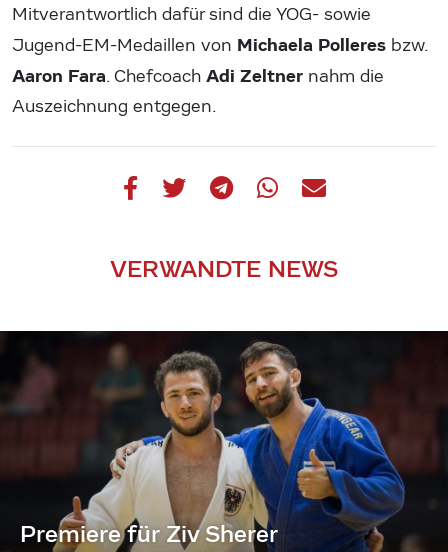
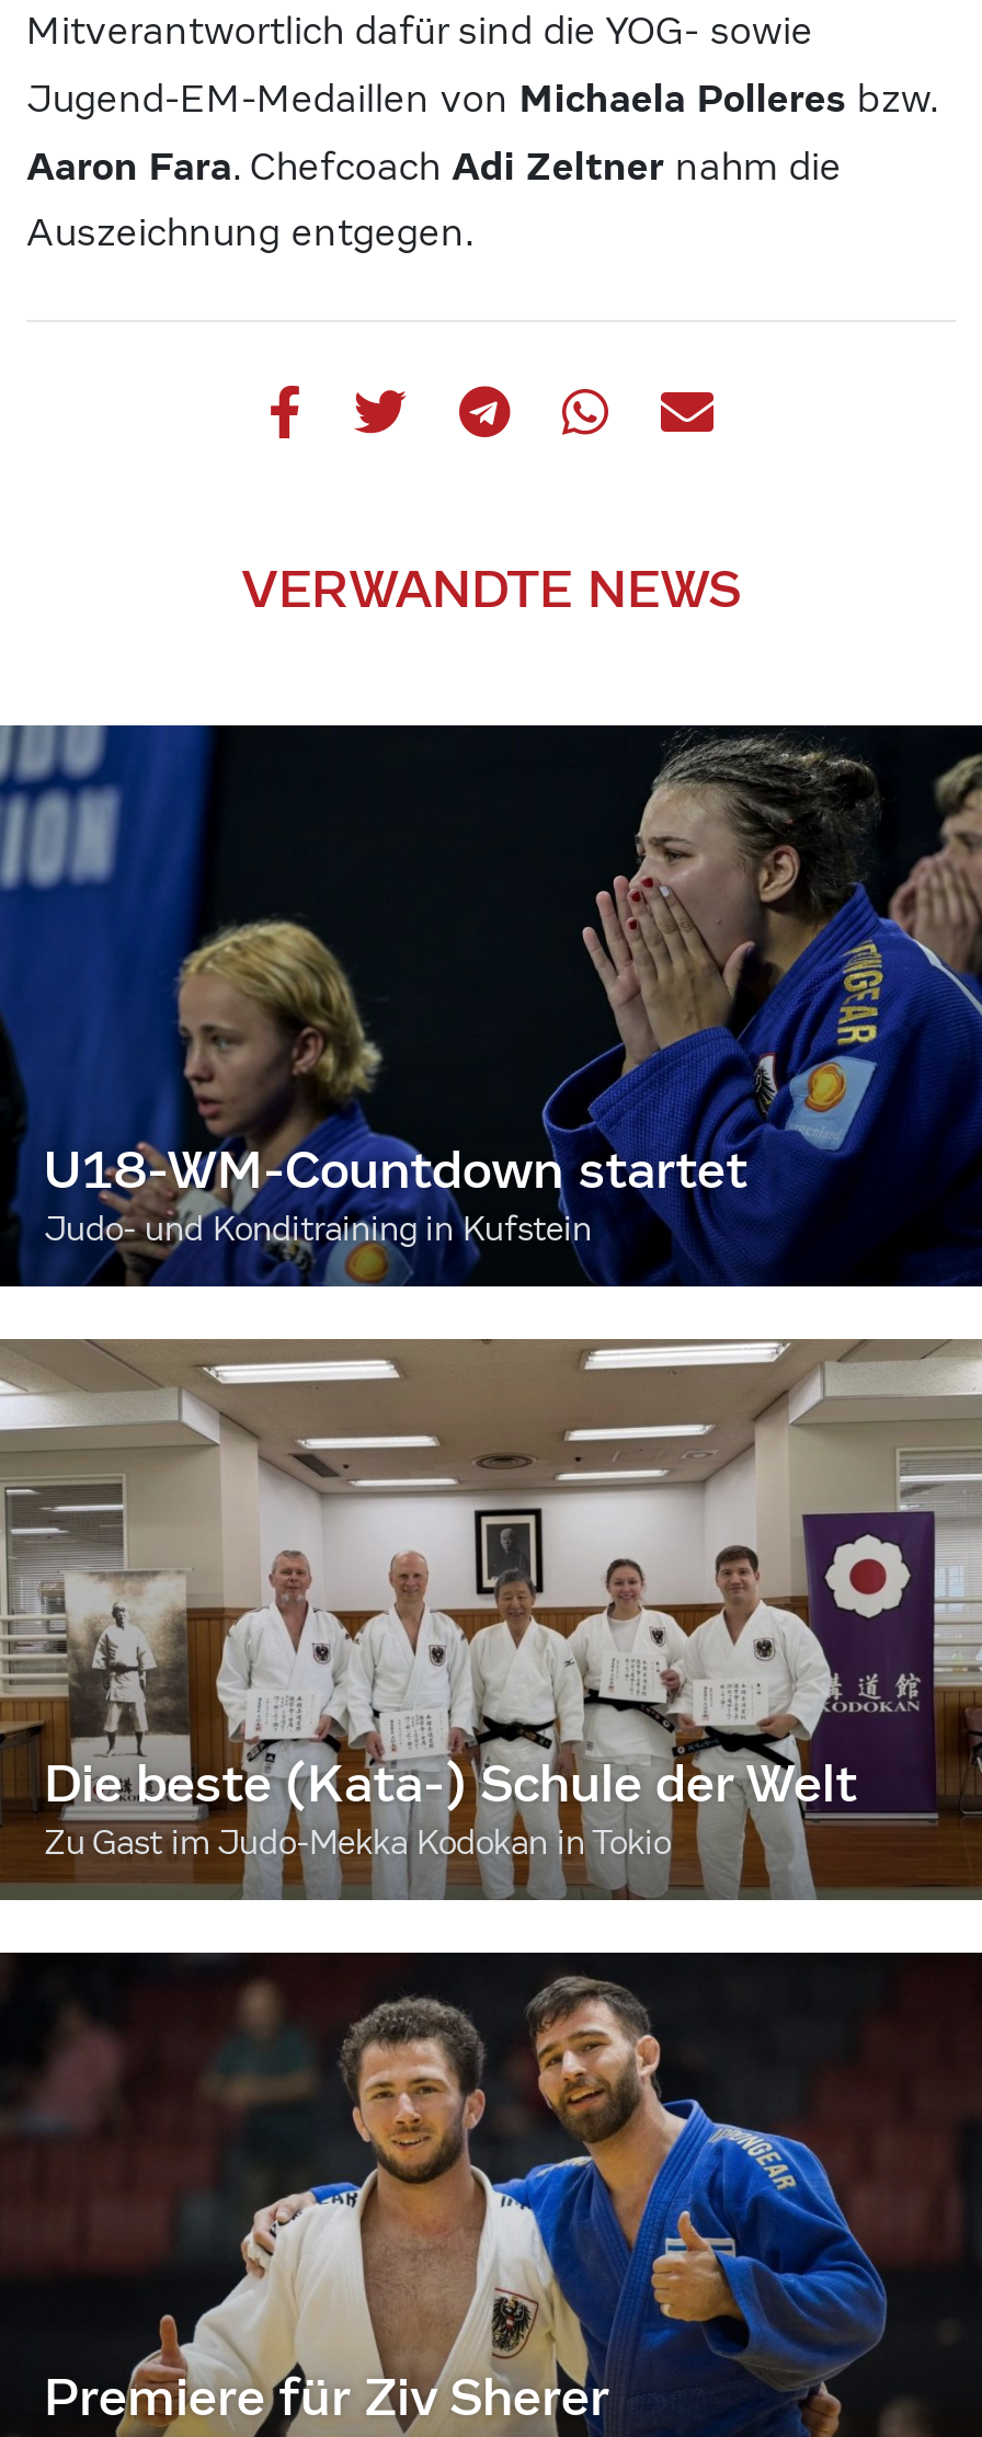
none -> [7,723,975,1289] [image] | U18-WM-Countdown startet | Judo- und Konditraining in Kufstein
none -> [7,1337,975,1902] [image] | Die beste (Kata-) Schule der Welt | Zu Gast im Judo-Mekka Kodokan in Tokio

